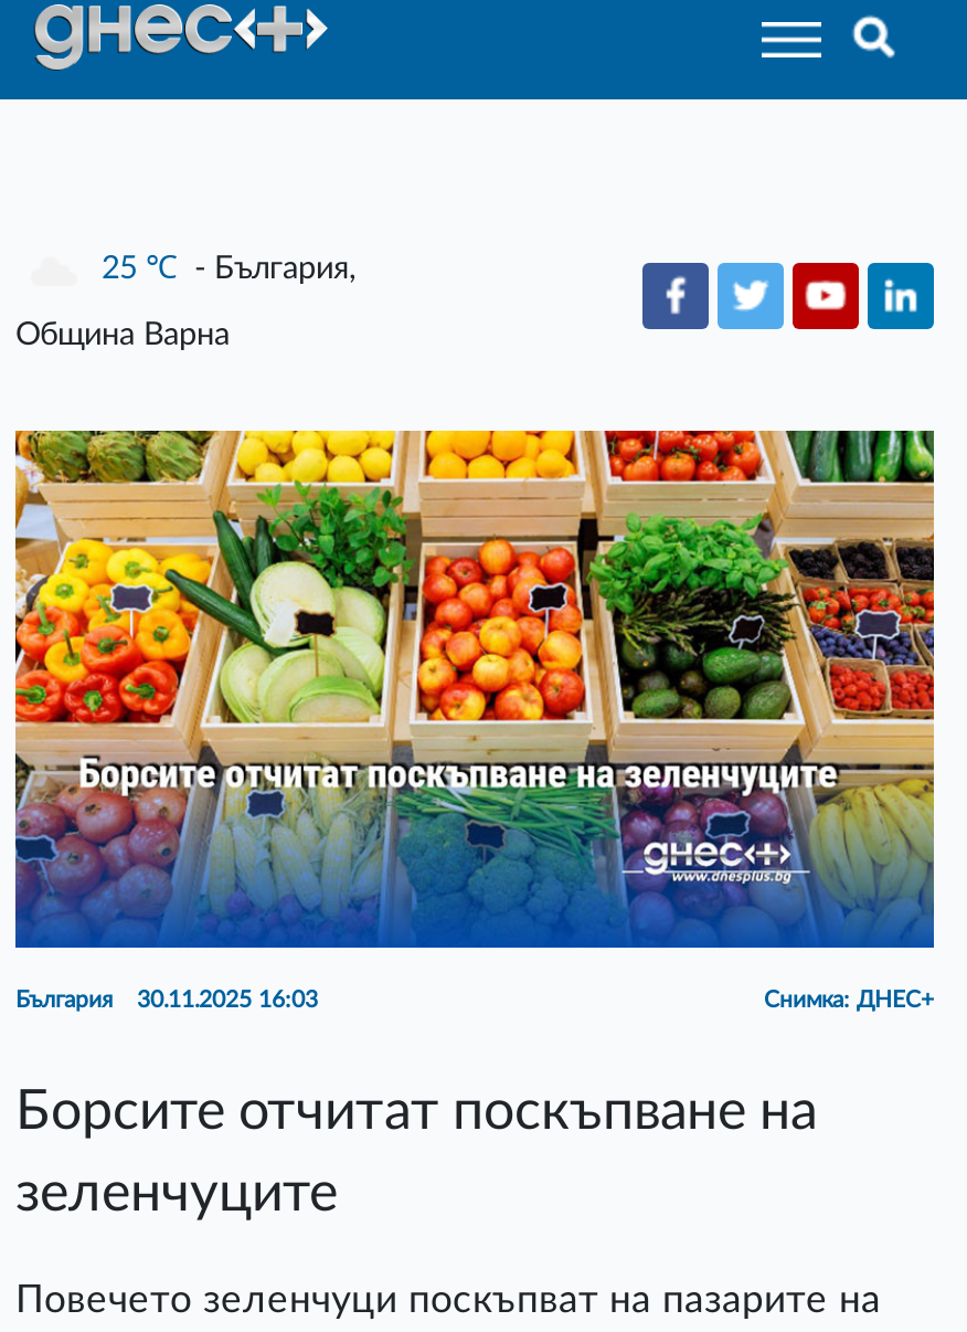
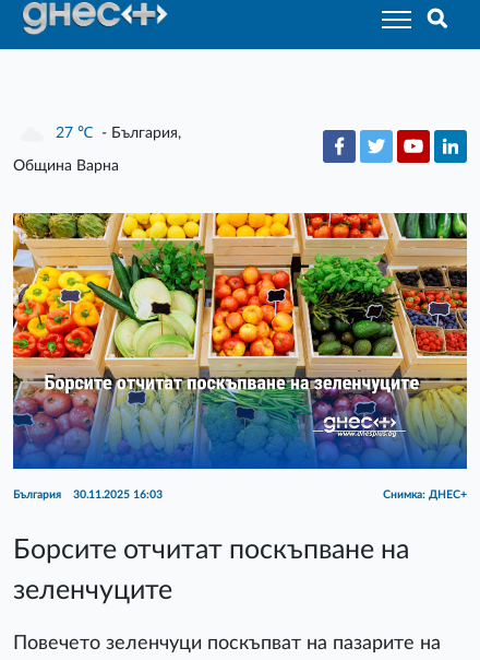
[102,252,355,285] 25 ℃ - България, -> [56,125,181,141] 27 ℃ - България,

